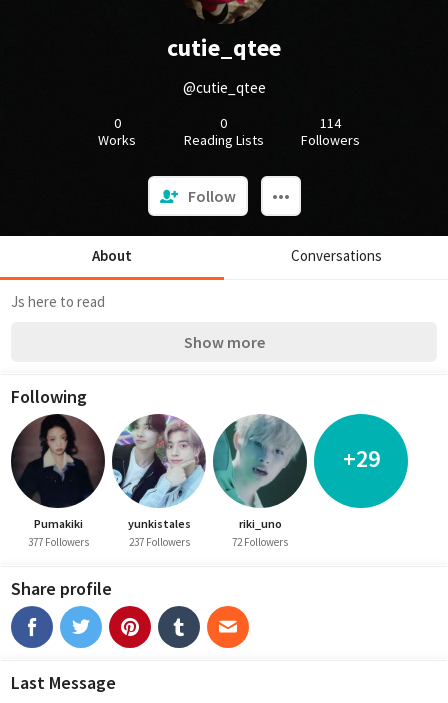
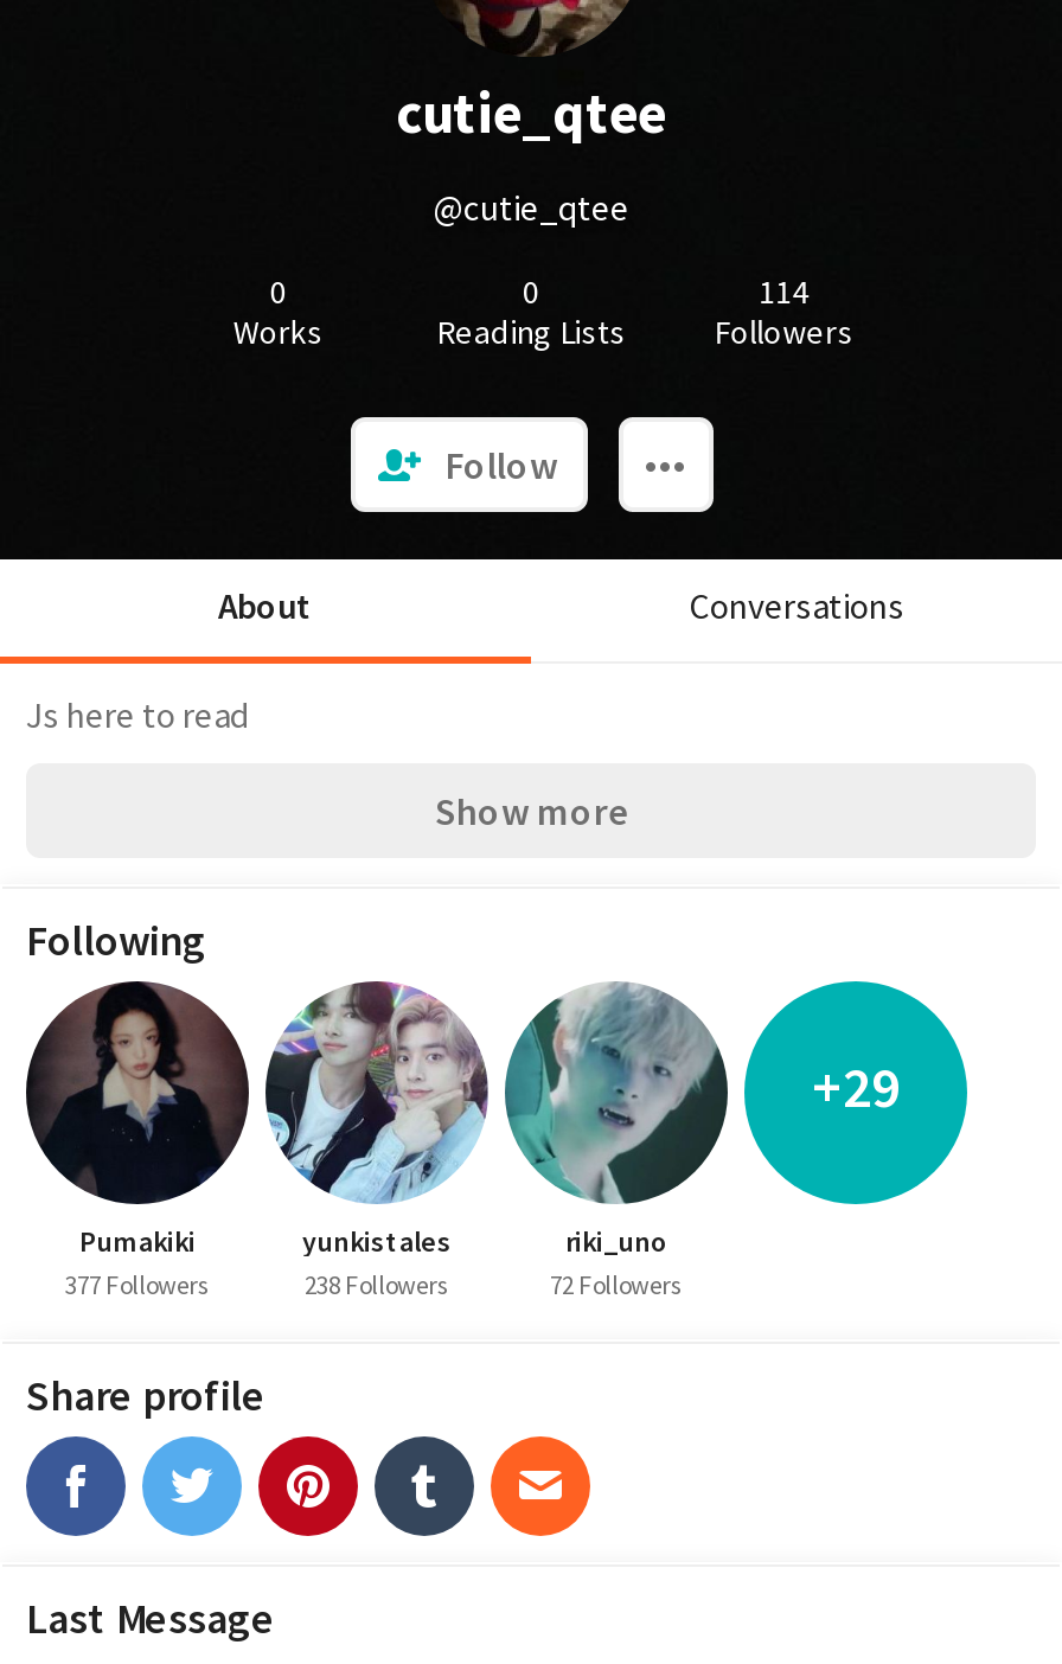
[128,535,189,549] 237 Followers -> [305,1268,449,1301] 238 Followers

